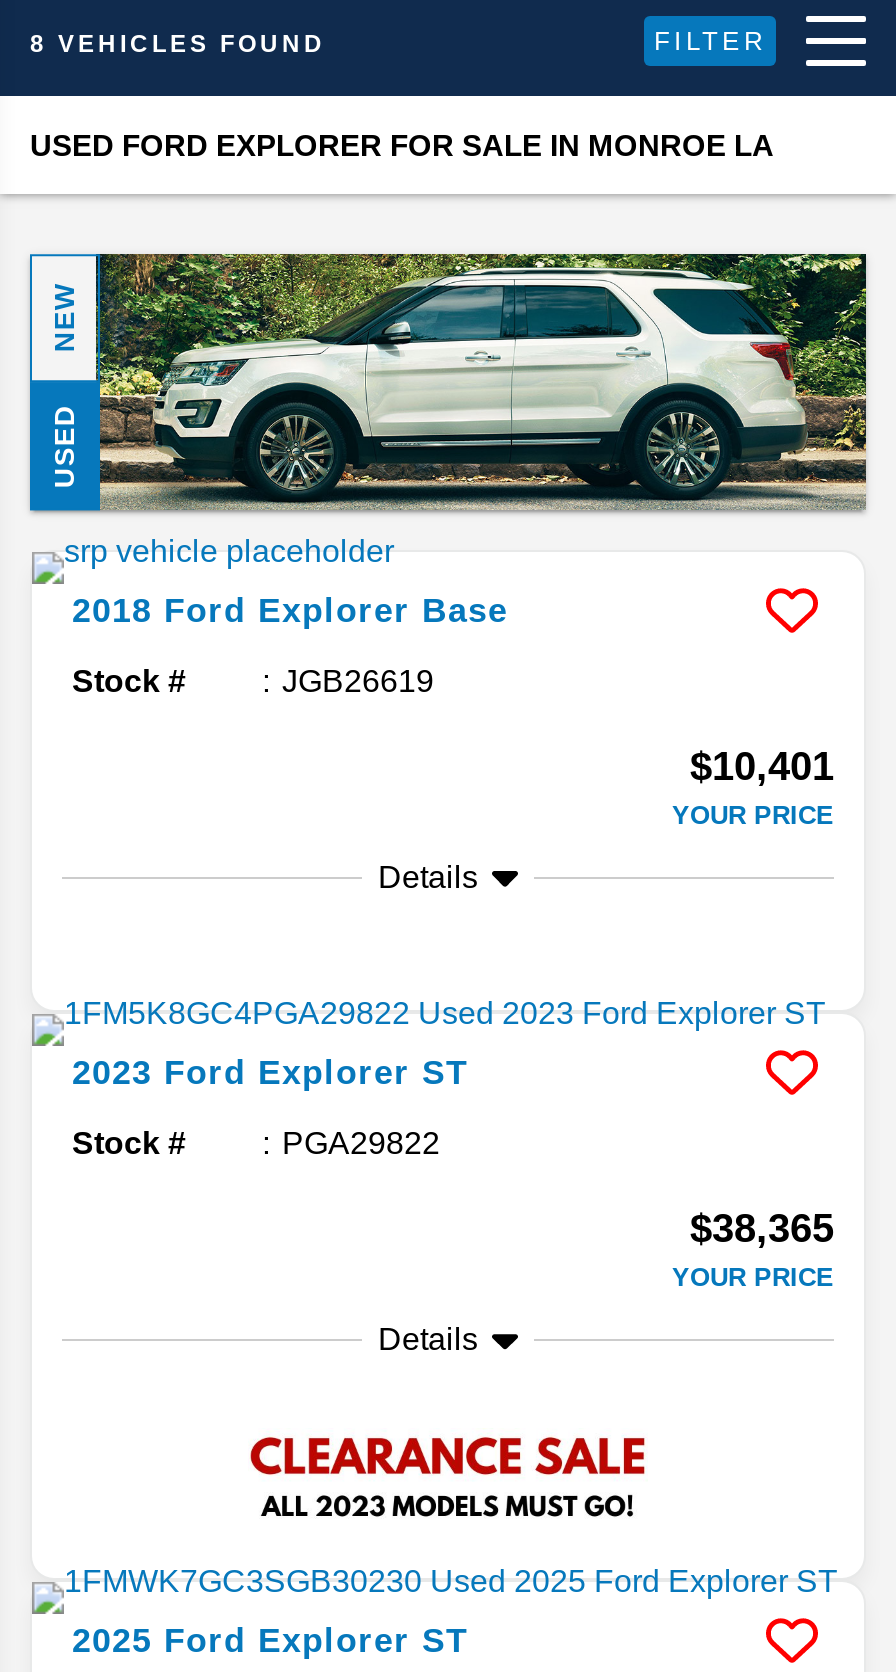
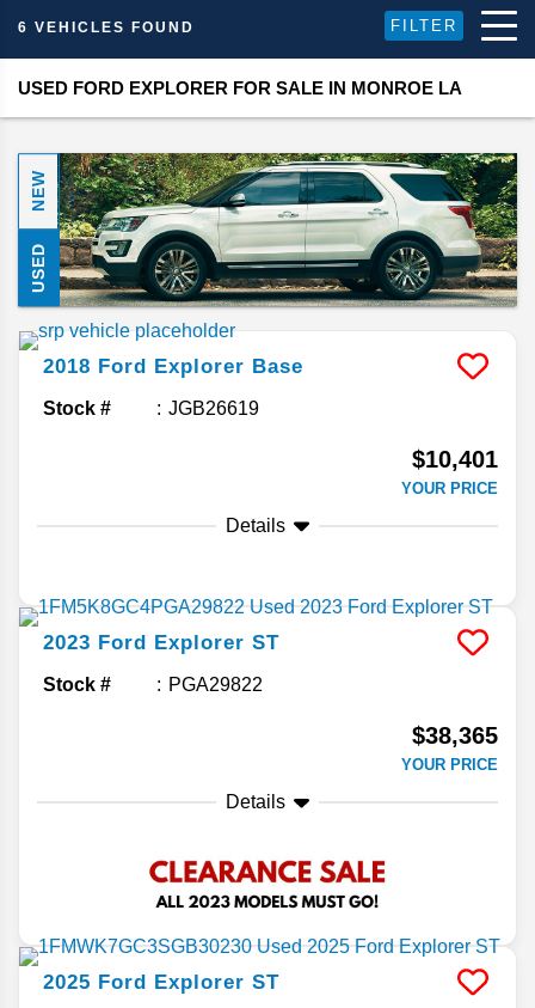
[30,29,326,57] 8 VEHICLES FOUND -> [18,19,195,35] 6 VEHICLES FOUND

